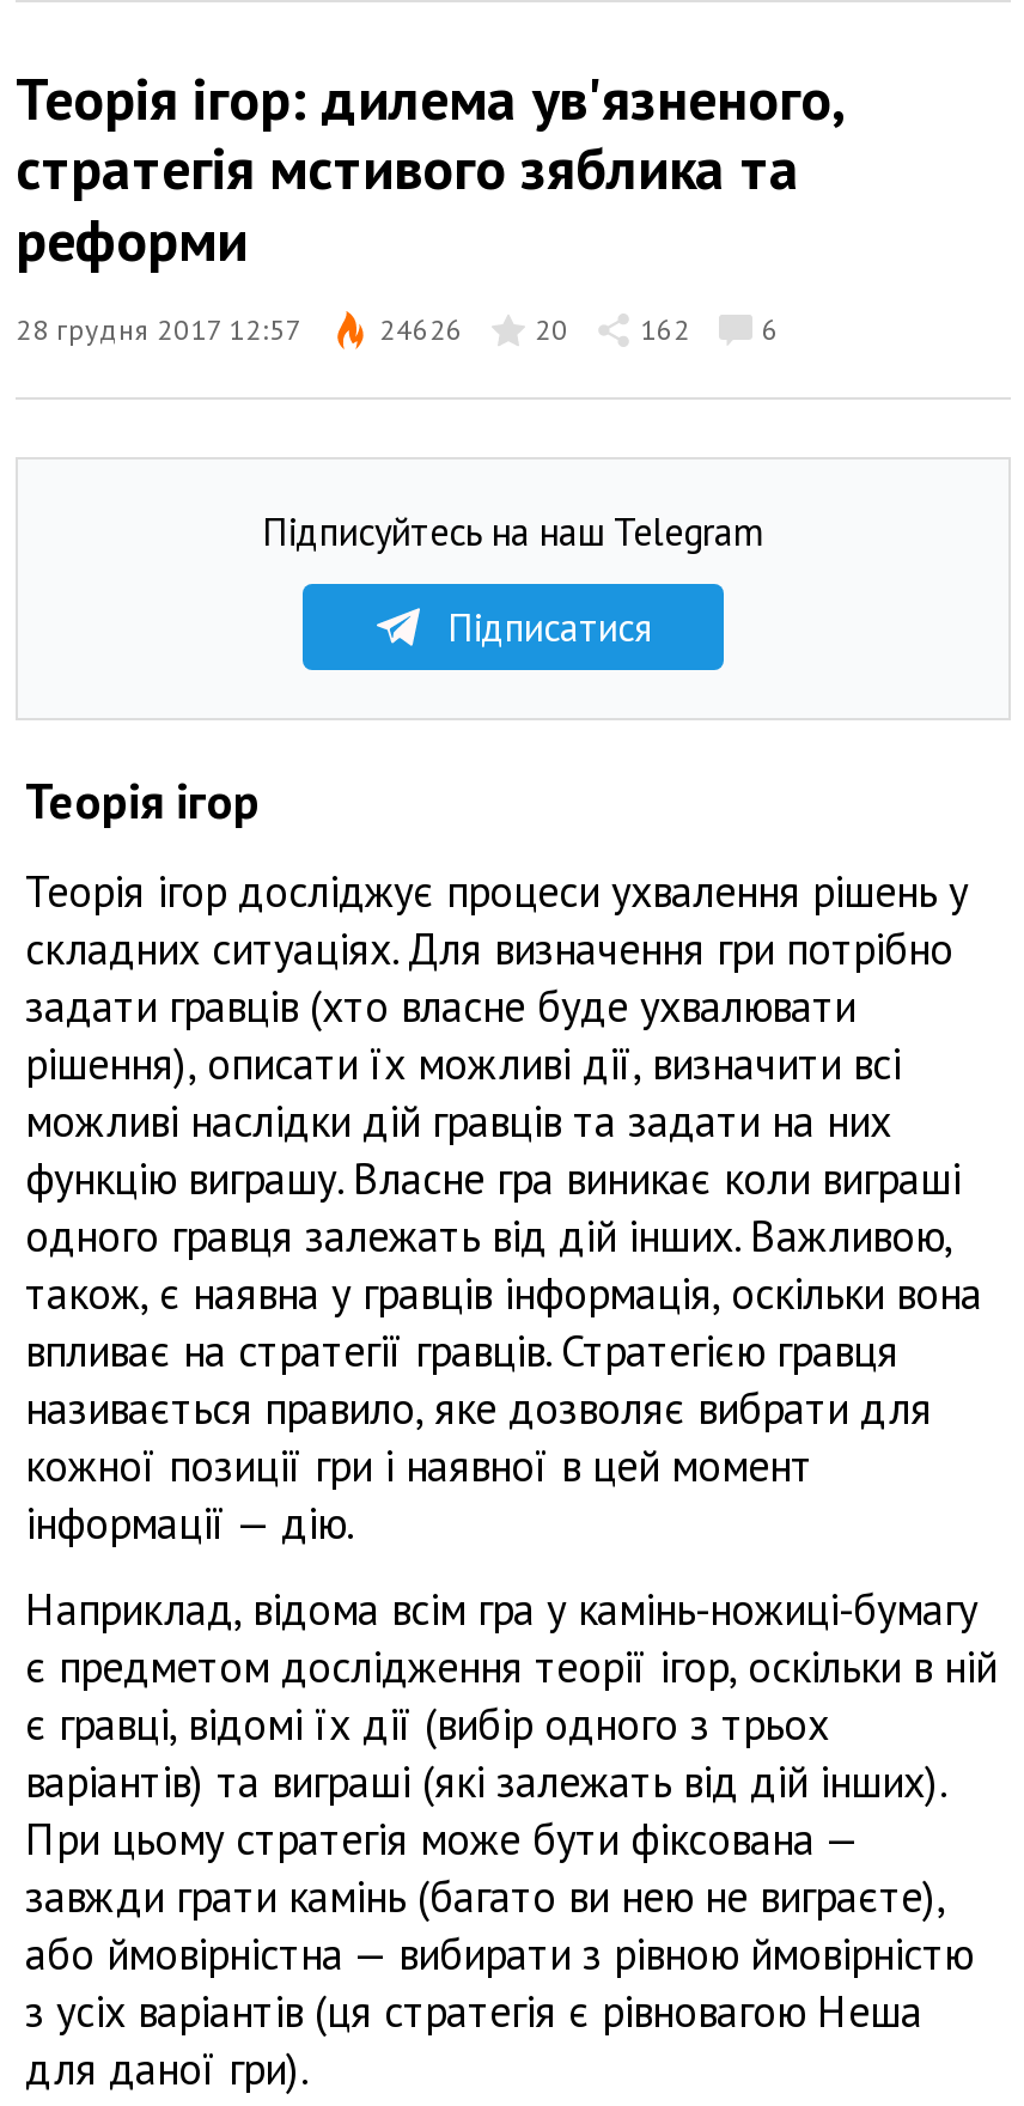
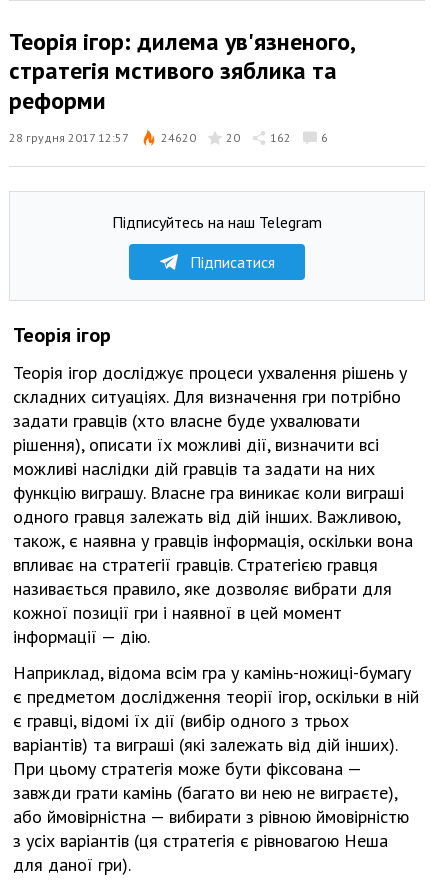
[379,310,779,346] 24626 20 162 6 -> [161,129,328,144] 24620 20 162 6

